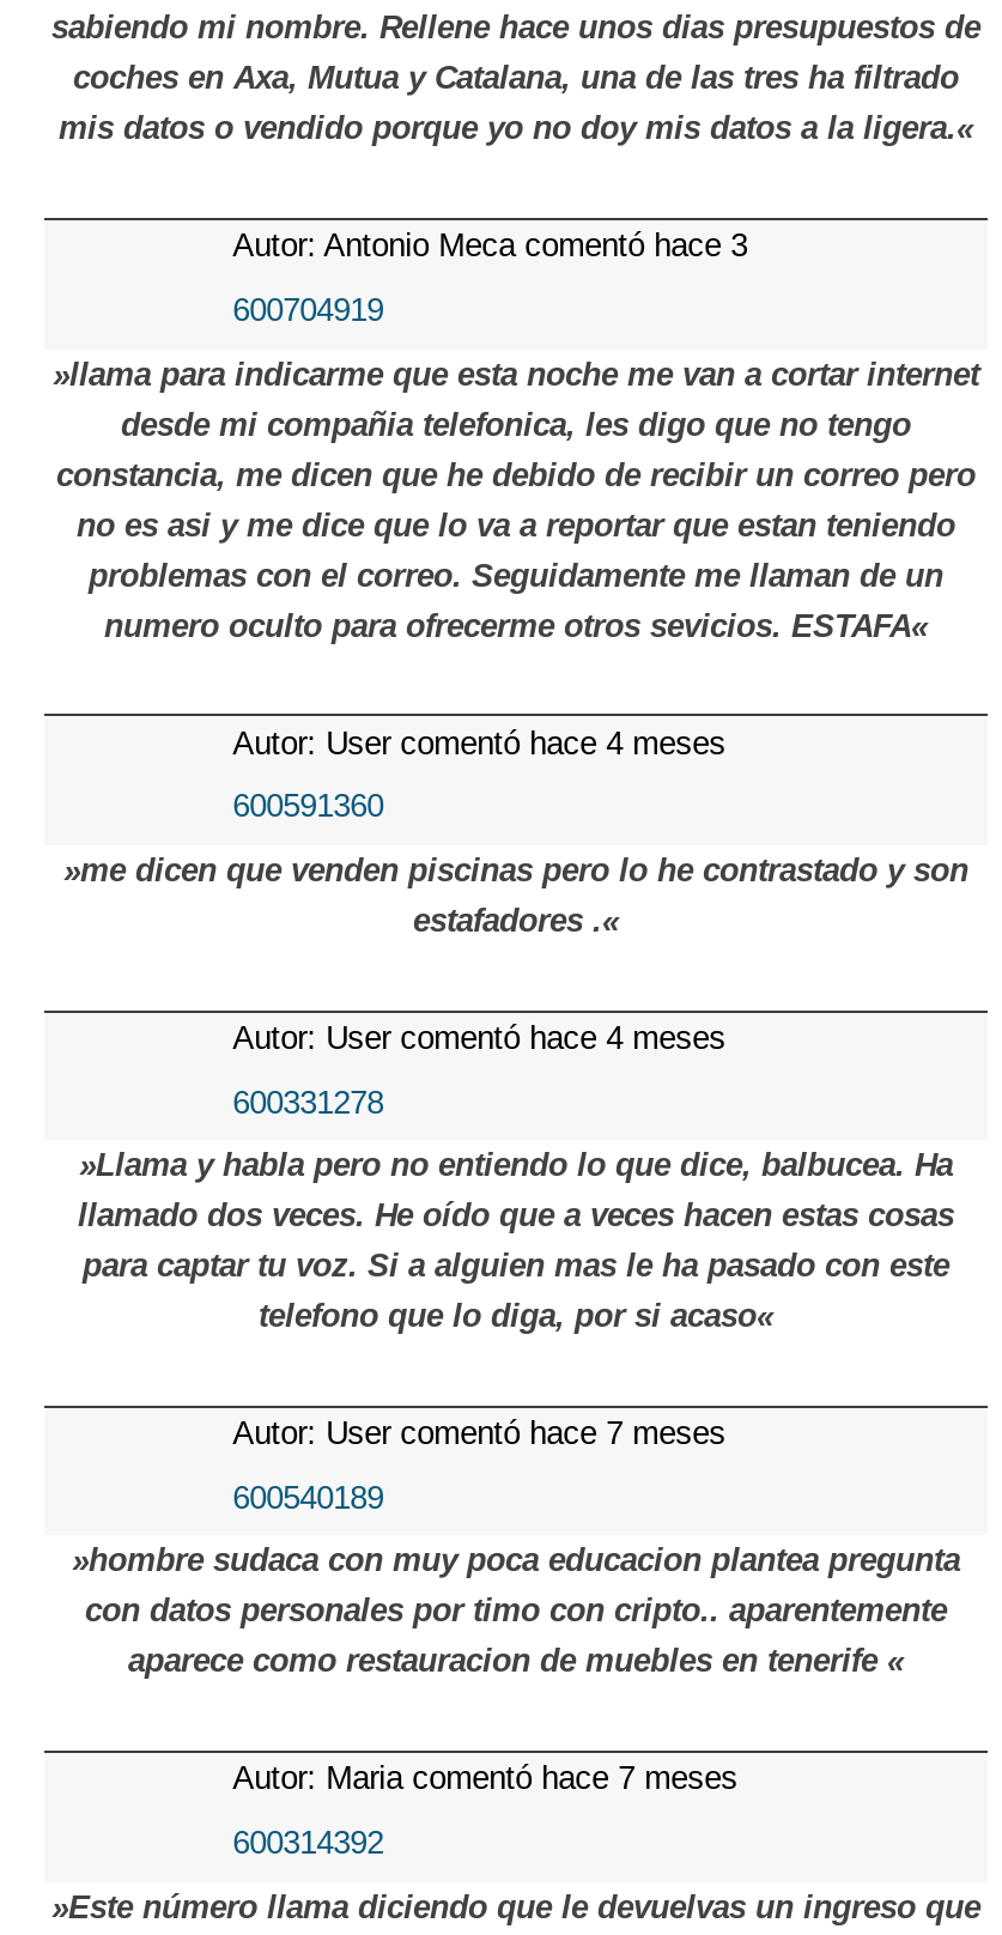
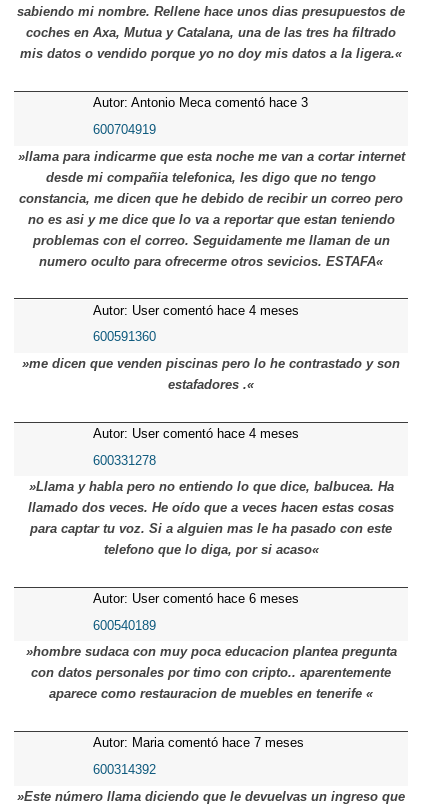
[232,1416,726,1451] Autor: User comentó hace 7 meses -> [93,591,299,606] Autor: User comentó hace 6 meses

